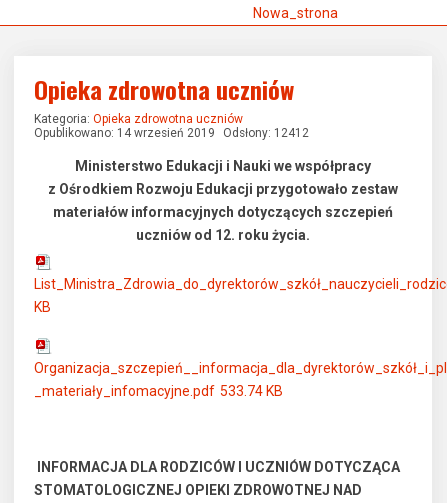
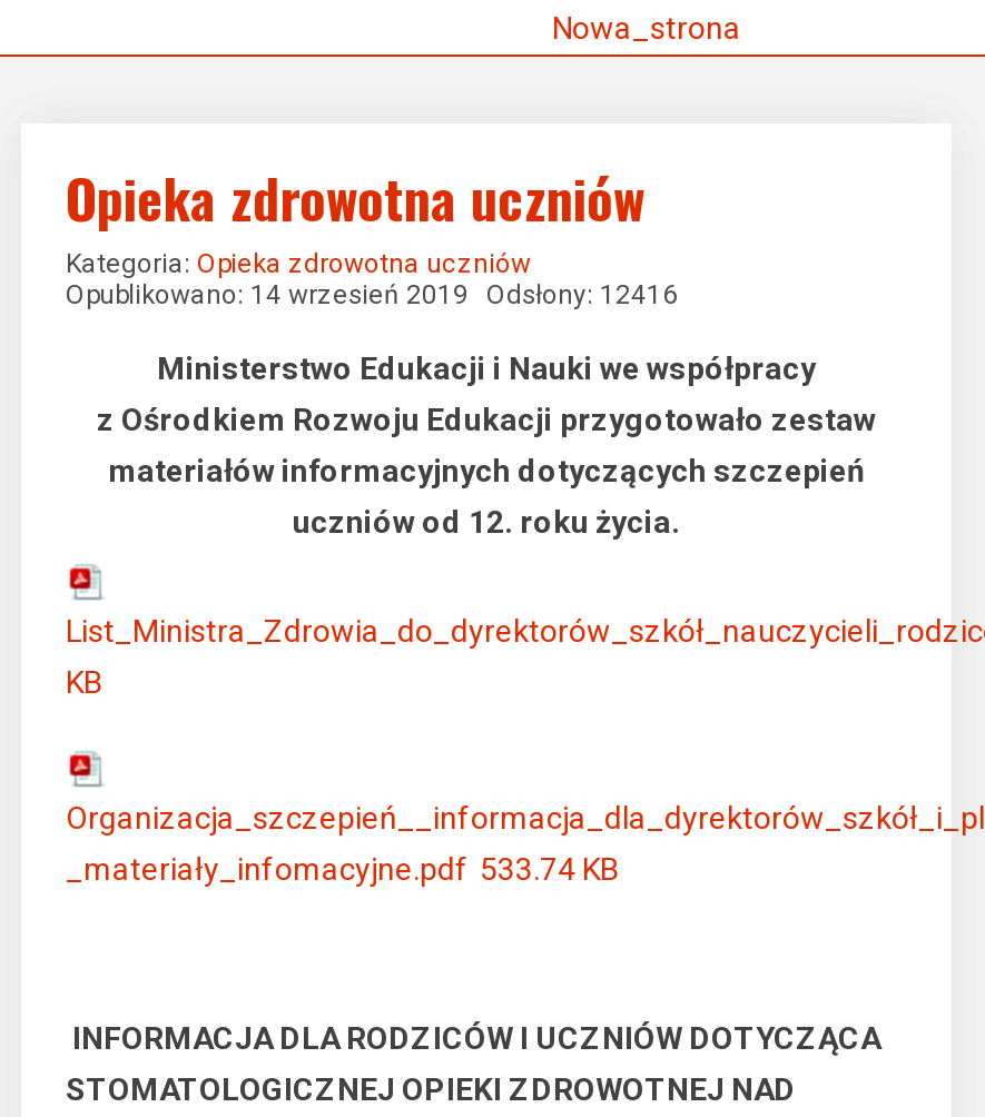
[34,126,309,140] Opublikowano: 14 wrzesień 2019 Odsłony: 12412 -> [66,279,678,310] Opublikowano: 14 wrzesień 2019 Odsłony: 12416

